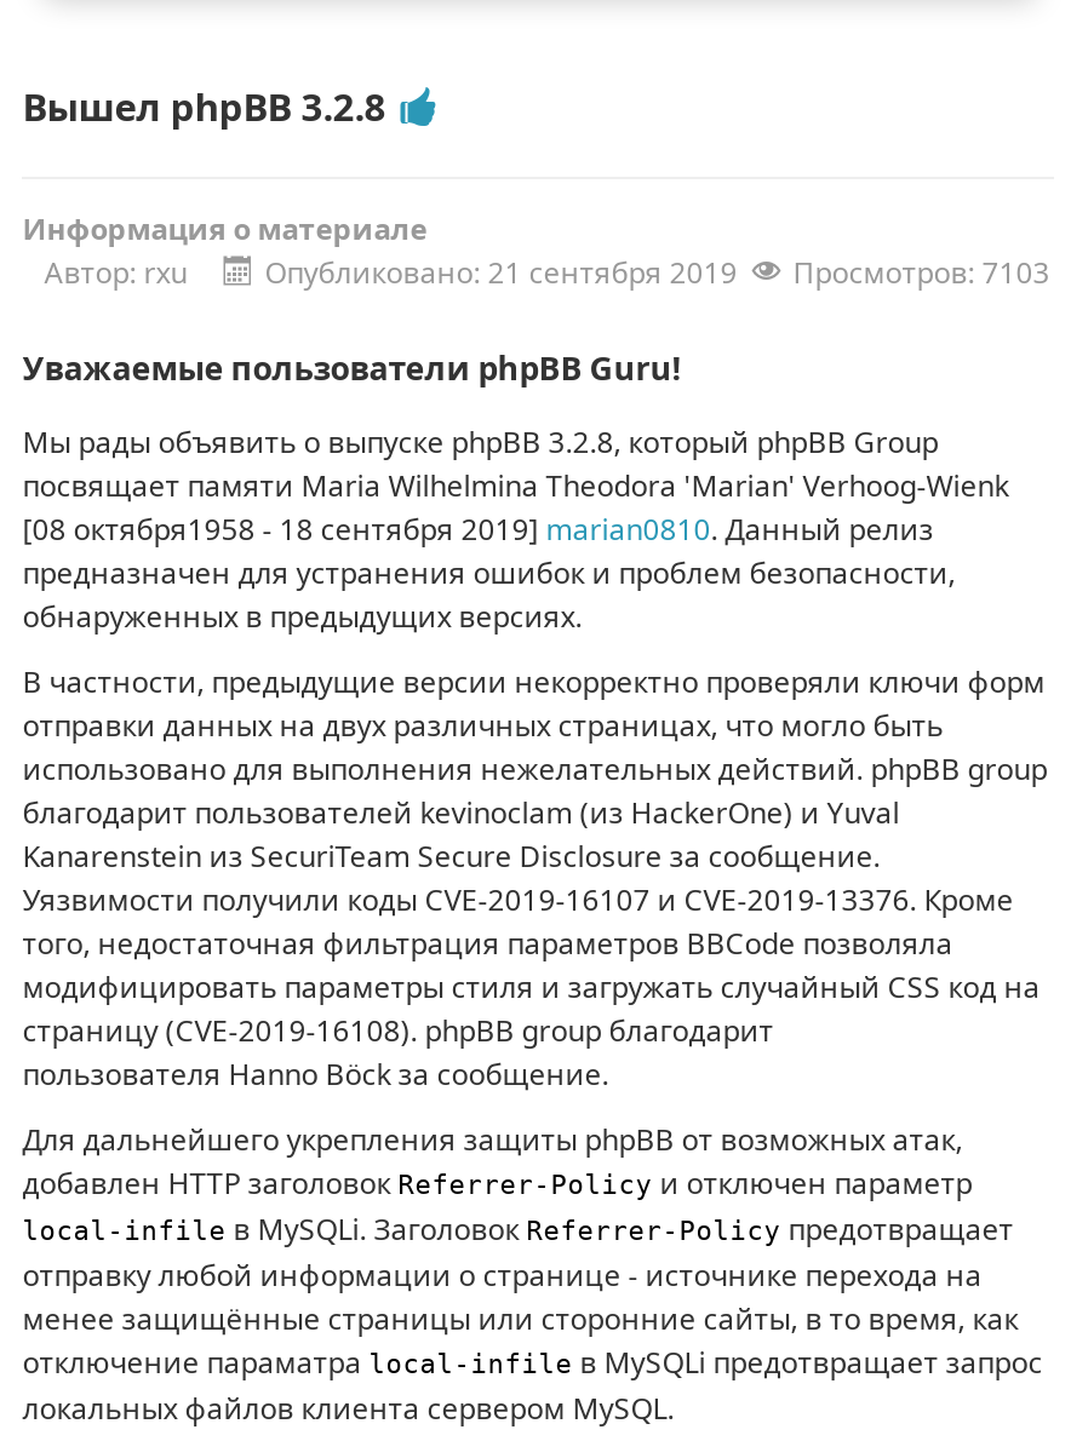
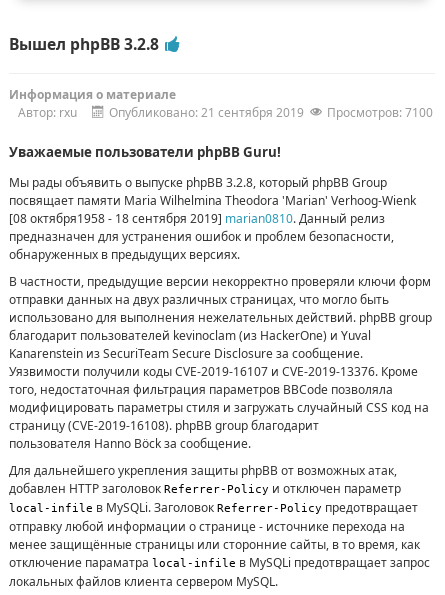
[793,253,1050,294] Просмотров: 7103 -> [327,104,433,121] Просмотров: 7100

